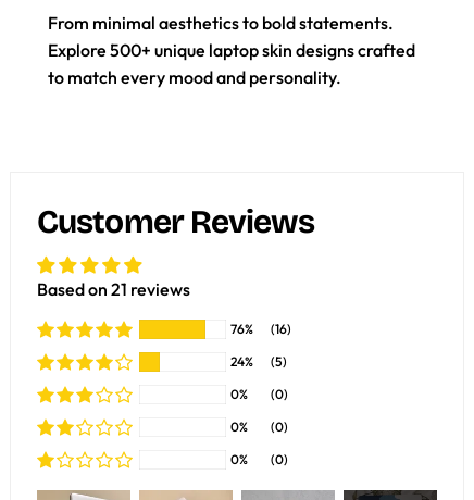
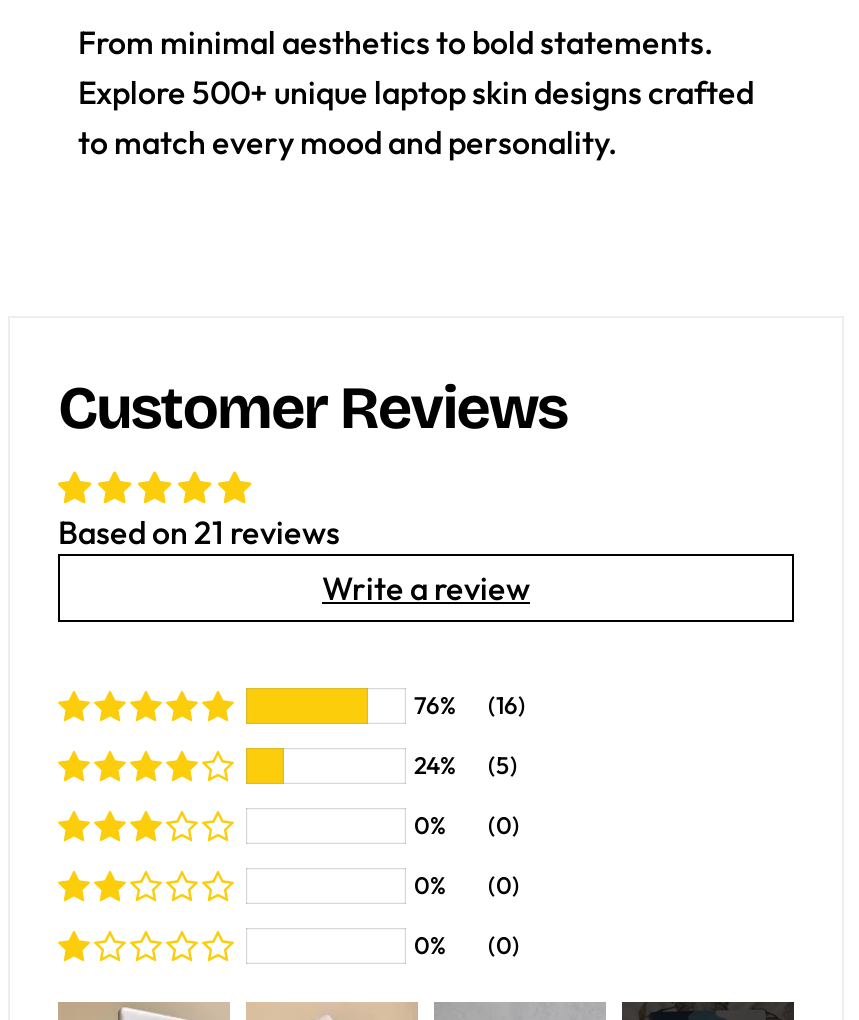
none -> [322,568,530,608] Write a review

